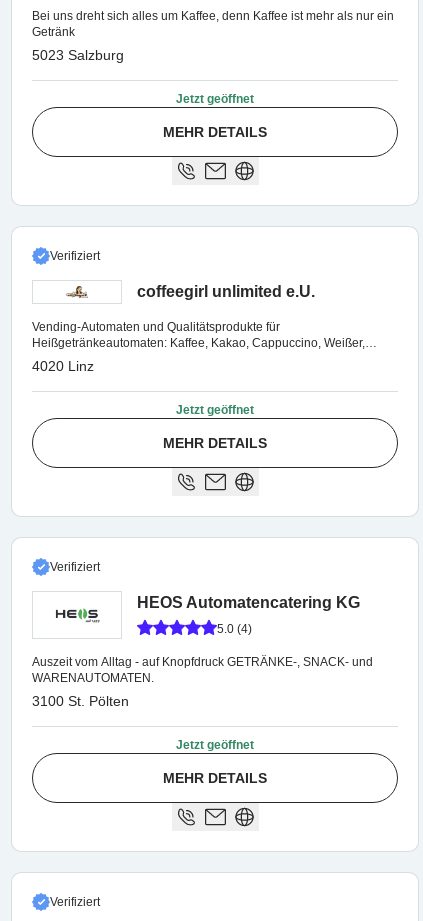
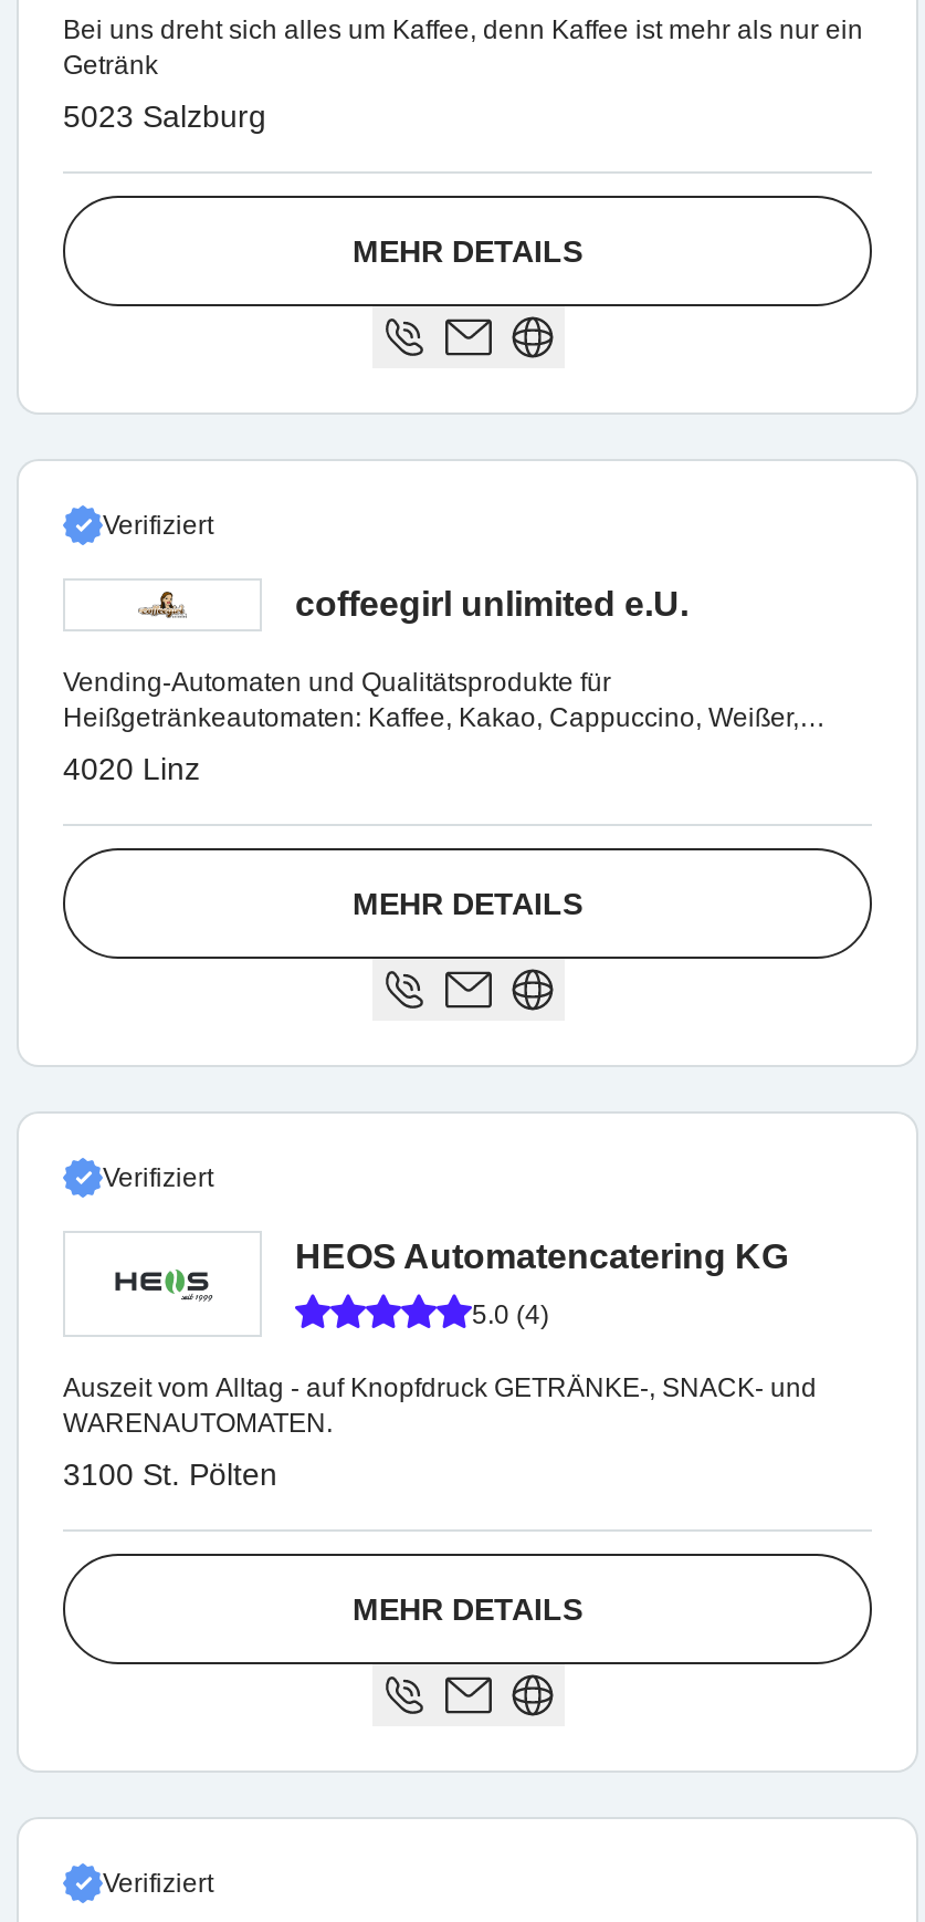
[176,92,254,106] Jetzt geöffnet -> none
[176,403,254,417] Jetzt geöffnet -> none
[176,738,254,752] Jetzt geöffnet -> none

